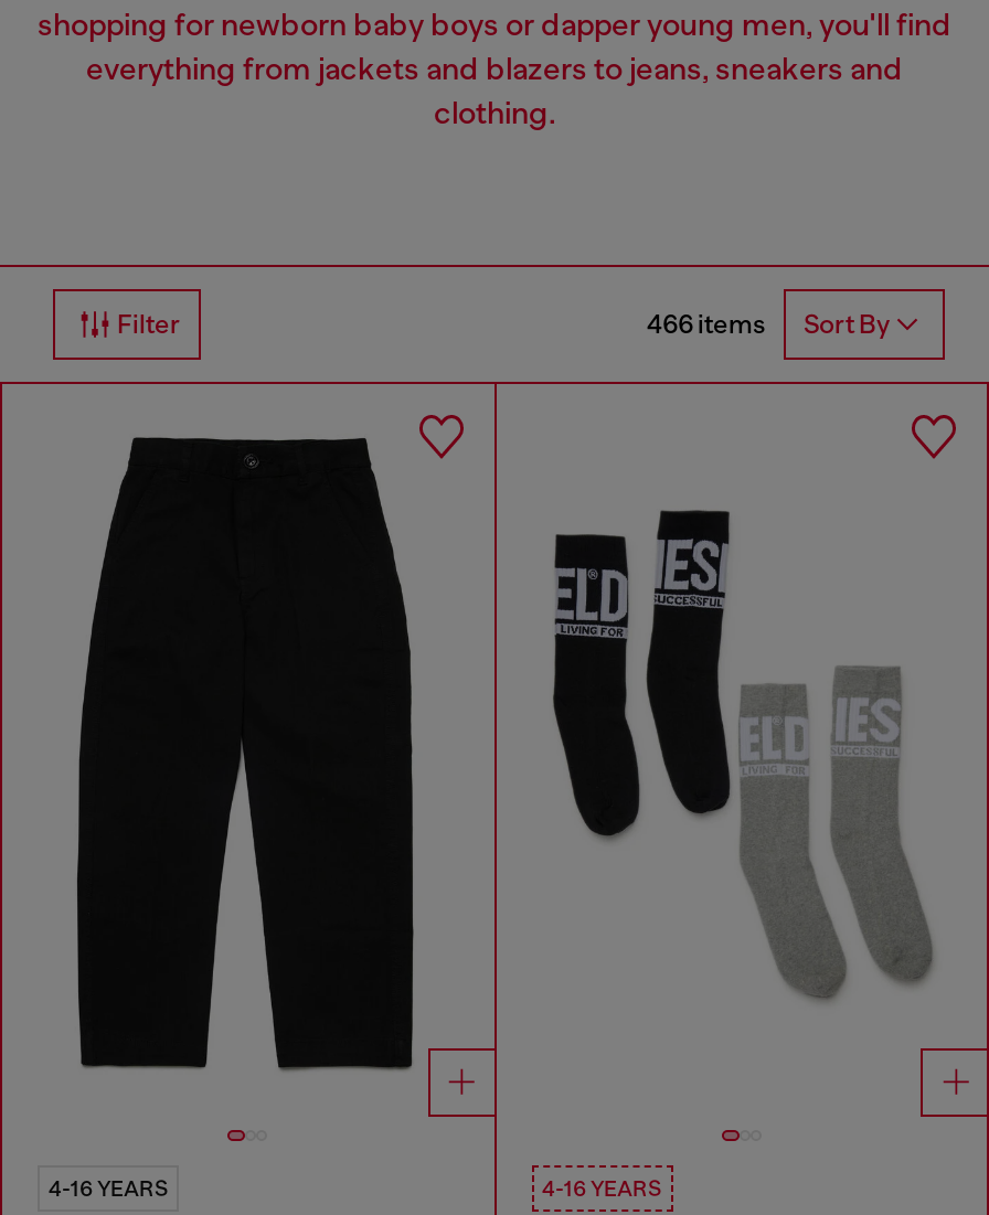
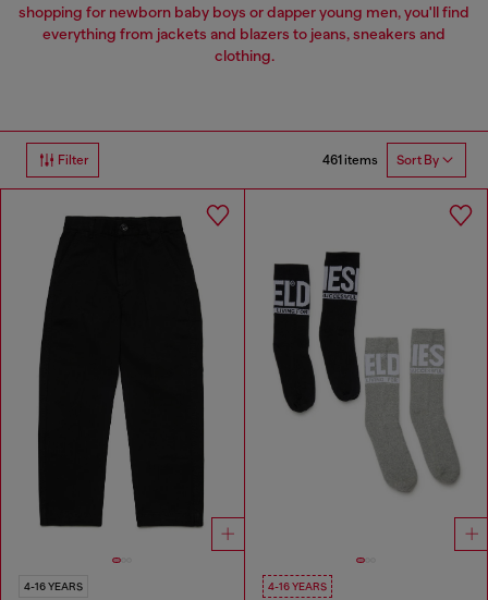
[647,309,890,341] 466 items Sort By -> [322,152,439,168] 461 items Sort By

